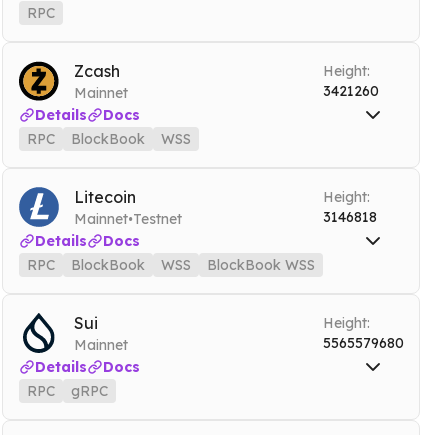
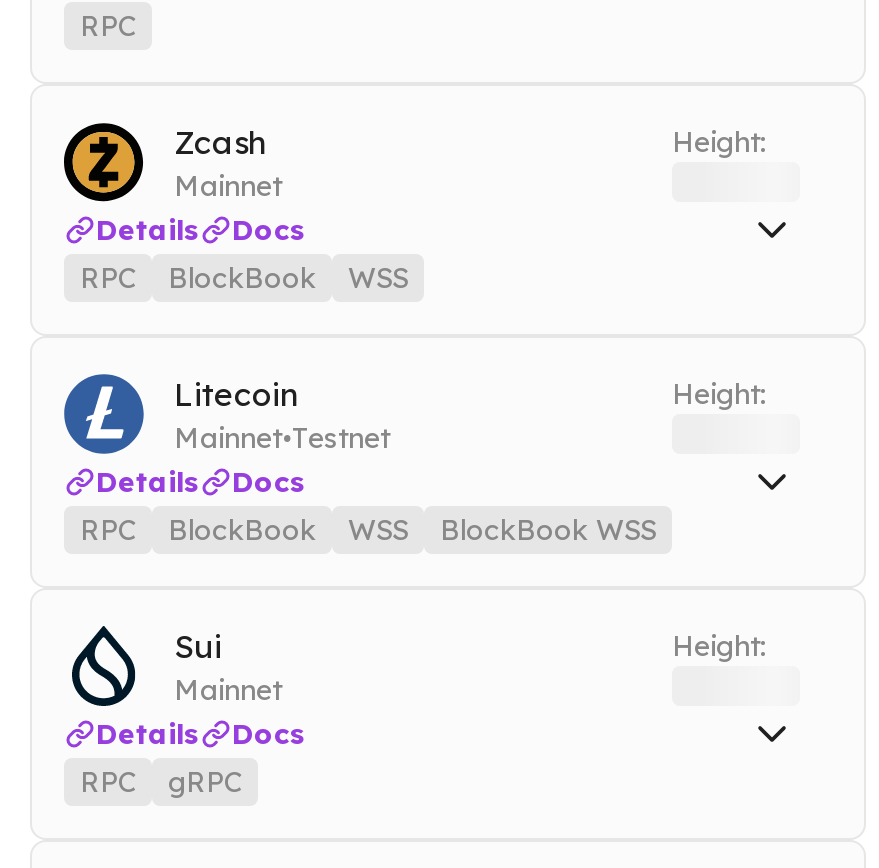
[323,82,379,100] 3421260 -> none
[323,208,377,226] 3146818 -> none
[323,334,404,352] 5565579680 -> none

